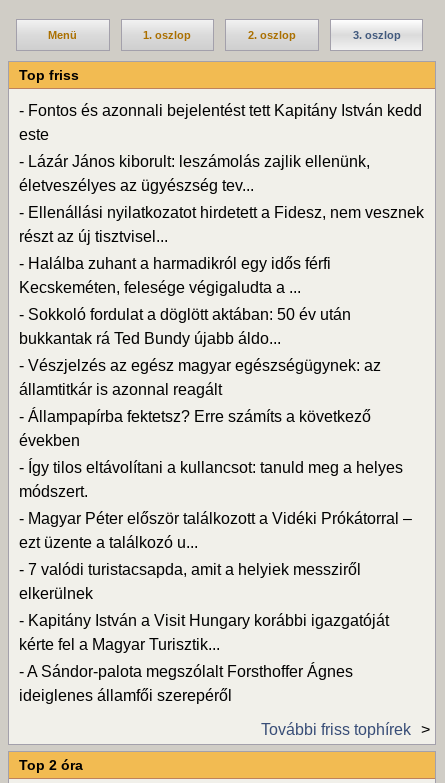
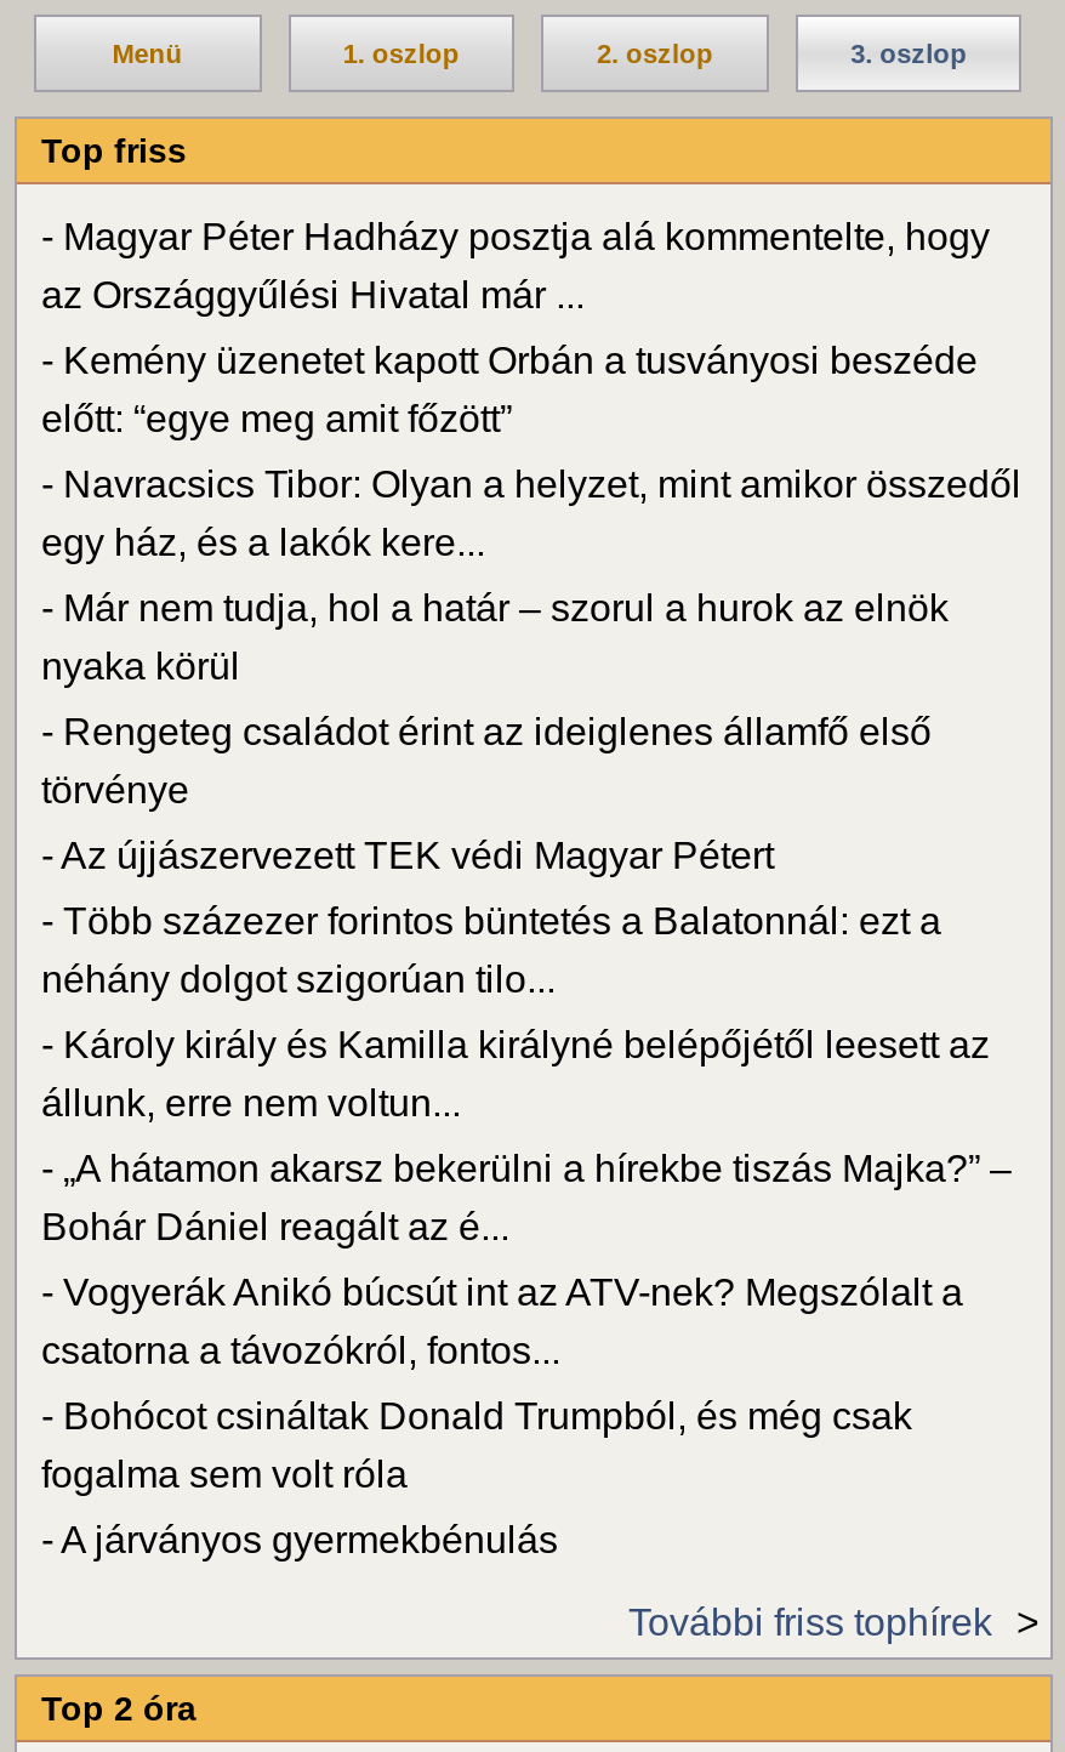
[19,102,422,143] - Fontos és azonnali bejelentést tett Kapitány István kedd | este -> [41,216,990,315] - Magyar Péter Hadházy posztja alá kommentelte, hogy | az Országgyűlési Hivatal már ...
[19,153,370,194] - Lázár János kiborult: leszámolás zajlik ellenünk, | életveszélyes az ügyészség tev... -> [41,340,978,439] - Kemény üzenetet kapott Orbán a tusványosi beszéde | előtt: “egye meg amit főzött”
[19,204,424,245] - Ellenállási nyilatkozatot hirdetett a Fidesz, nem vesznek | részt az új tisztvisel... -> [41,463,1021,563] - Navracsics Tibor: Olyan a helyzet, mint amikor összedől | egy ház, és a lakók kere...
[19,255,331,296] - Halálba zuhant a harmadikról egy idős férfi | Kecskeméten, felesége végigaludta a ... -> [41,587,949,687] - Már nem tudja, hol a határ – szorul a hurok az elnök | nyaka körül
[19,306,351,347] - Sokkoló fordulat a döglött aktában: 50 év után | bukkantak rá Ted Bundy újabb áldo... -> [41,711,932,810] - Rengeteg családot érint az ideiglenes államfő első | törvénye
[19,357,381,398] - Vészjelzés az egész magyar egészségügynek: az | államtitkár is azonnal reagált -> [41,835,774,876] - Az újjászervezett TEK védi Magyar Pétert
[19,408,371,449] - Állampapírba fektetsz? Erre számíts a következő | években -> [41,900,941,1000] - Több százezer forintos büntetés a Balatonnál: ezt a | néhány dolgot szigorúan tilo...
[19,459,403,500] - Így tilos eltávolítani a kullancsot: tanuld meg a helyes | módszert. -> [41,1024,990,1124] - Károly király és Kamilla királyné belépőjétől leesett az | állunk, erre nem voltun...
[19,510,412,551] - Magyar Péter először találkozott a Vidéki Prókátorral – | ezt üzente a találkozó u... -> [41,1148,1012,1247] - „A hátamon akarsz bekerülni a hírekbe tiszás Majka?” – | Bohár Dániel reagált az é...
[19,561,361,602] - 7 valódi turistacsapda, amit a helyiek messziről | elkerülnek -> [41,1272,963,1371] - Vogyerák Anikó búcsút int az ATV-nek? Megszólalt a | csatorna a távozókról, fontos...
[19,612,389,653] - Kapitány István a Visit Hungary korábbi igazgatóját | kérte fel a Magyar Turisztik... -> [41,1395,912,1495] - Bohócot csináltak Donald Trumpból, és még csak | fogalma sem volt róla
[19,663,353,704] - A Sándor-palota megszólalt Forsthoffer Ágnes | ideiglenes államfői szerepéről -> [41,1519,558,1560] - A járványos gyermekbénulás

